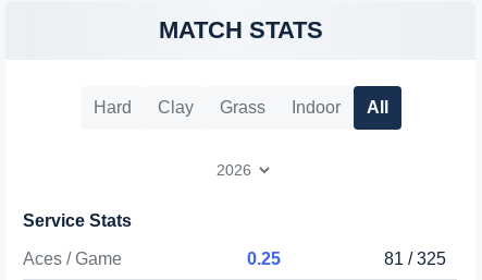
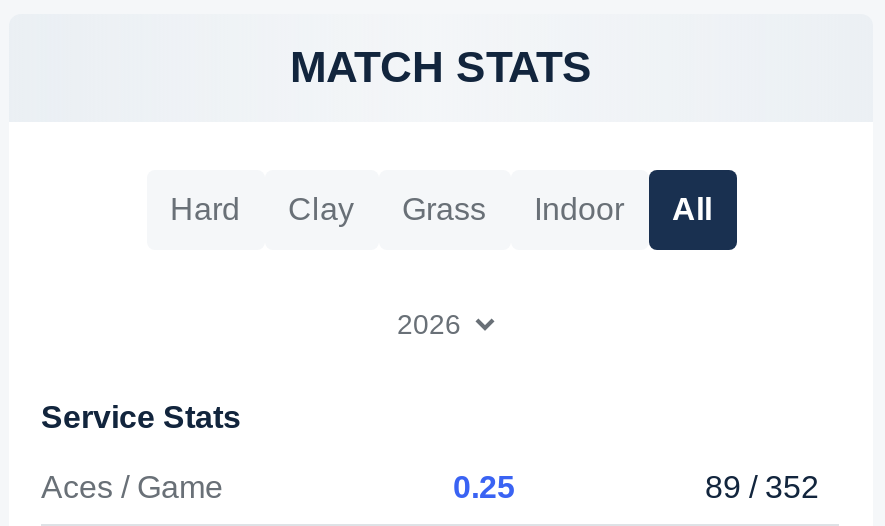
[384,249,446,268] 81 / 325 -> [705,470,819,504] 89 / 352

